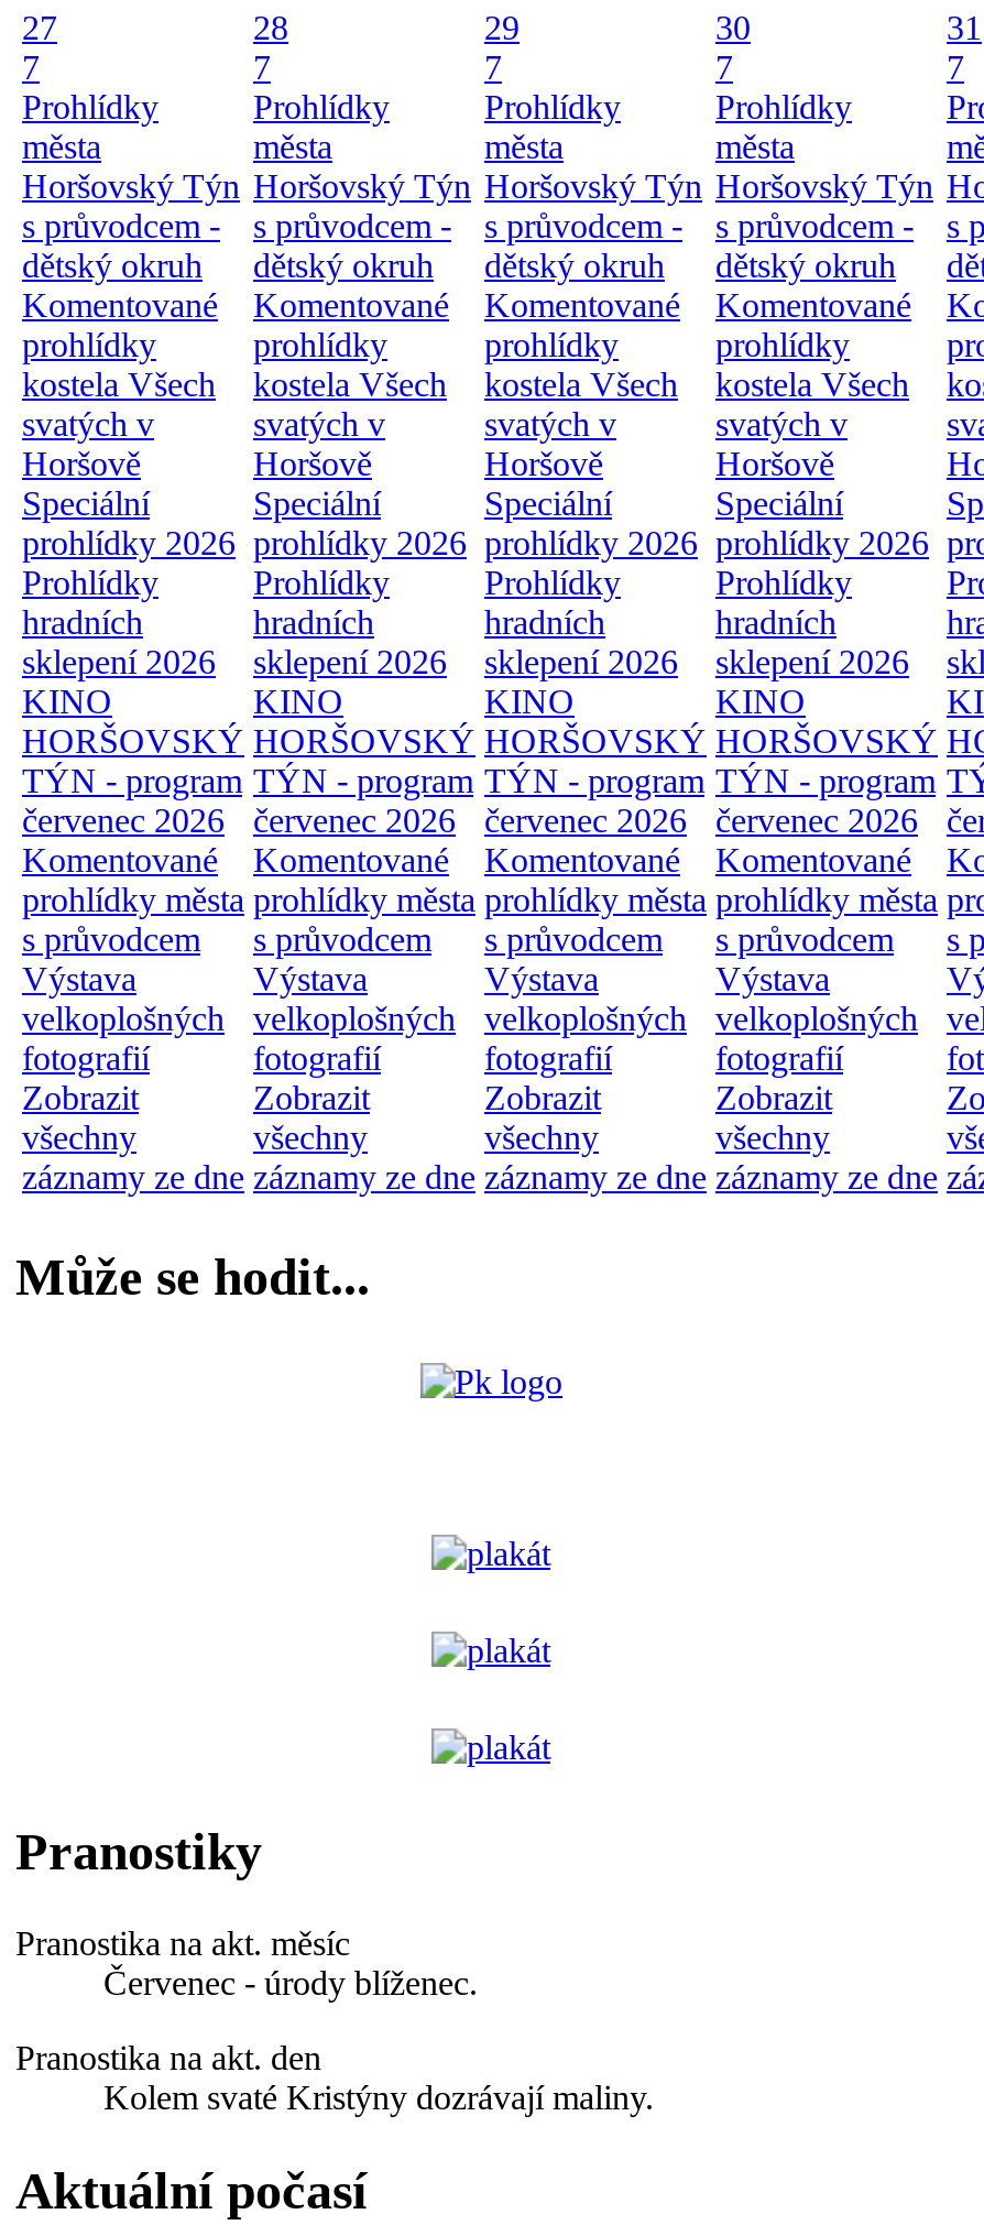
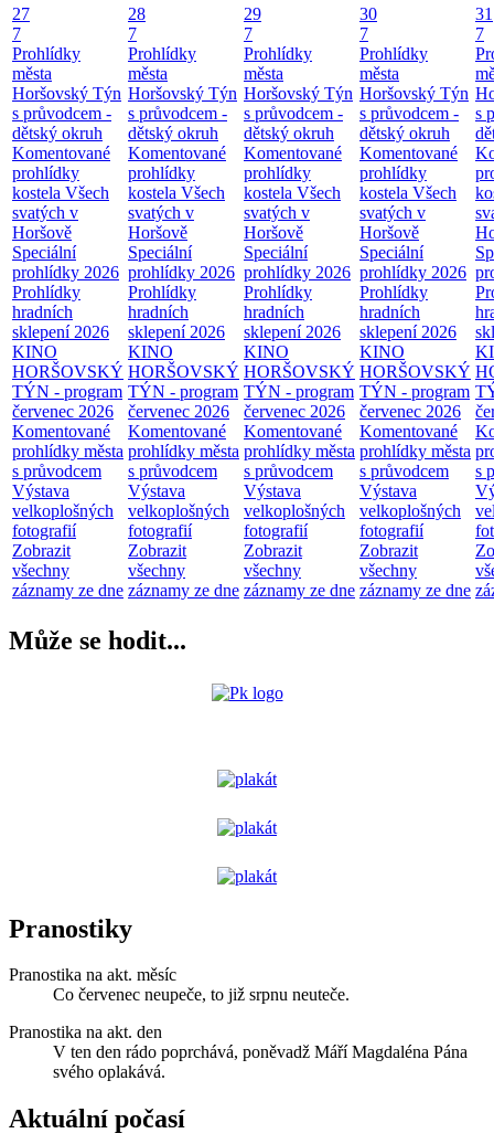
[103,1965,478,2002] Červenec - úrody blíženec. -> [53,985,350,1004] Co červenec neupeče, to již srpnu neuteče.
[103,2079,654,2117] Kolem svaté Kristýny dozrávají maliny. -> [53,1043,468,1081] V ten den rádo poprchává, poněvadž Máří Magdaléna Pána | svého oplakává.

